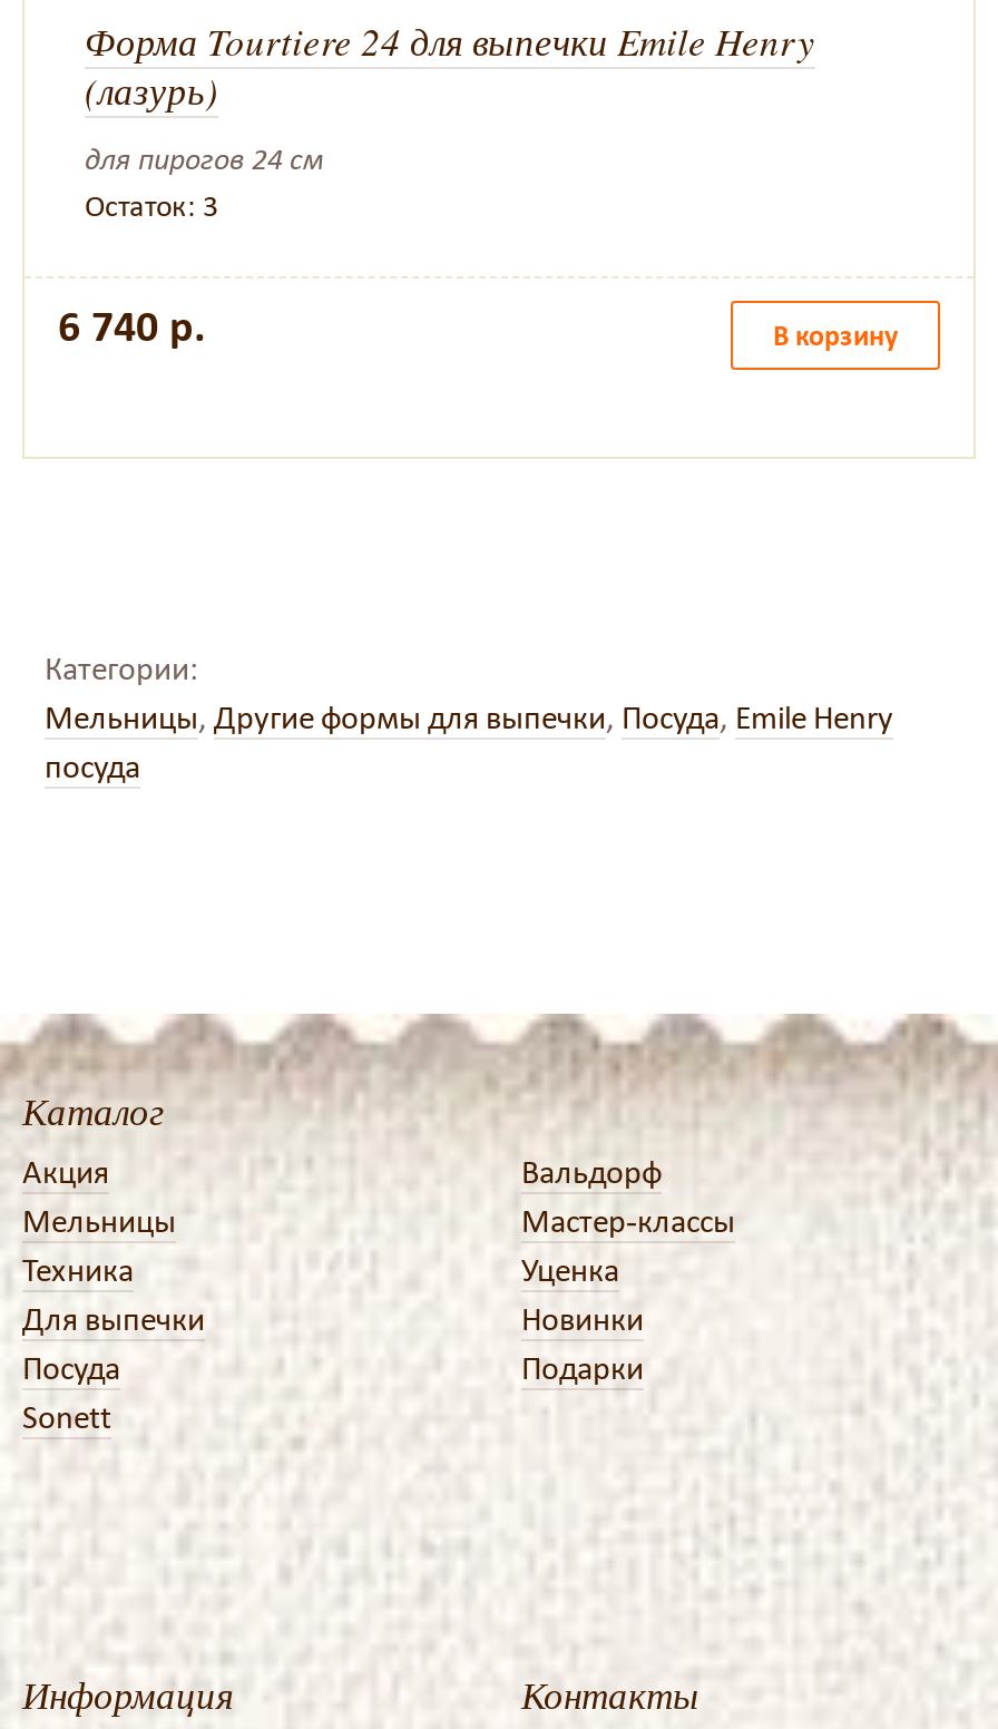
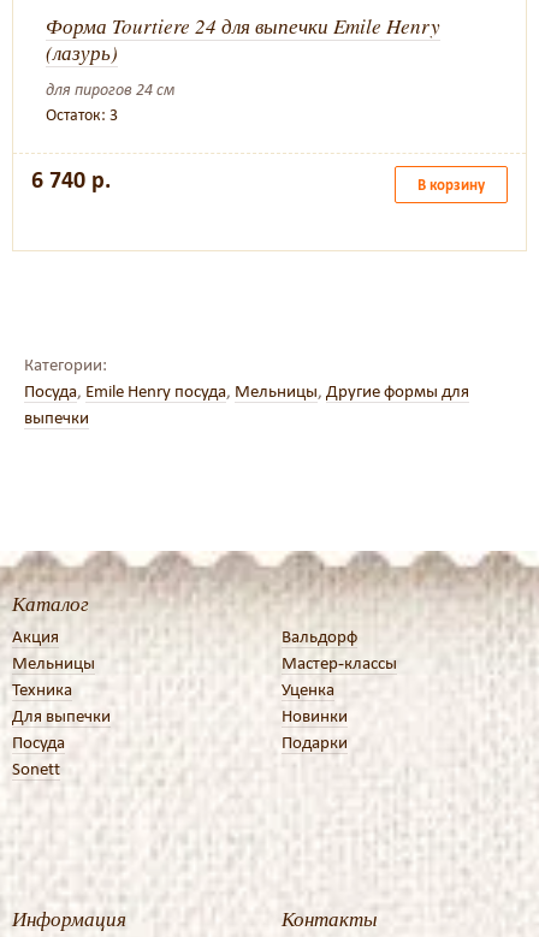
[45,697,893,787] Мельницы, Другие формы для выпечки, Посуда, Emile Henry | посуда -> [24,380,469,428] Посуда, Emile Henry посуда, Мельницы, Другие формы для | выпечки

